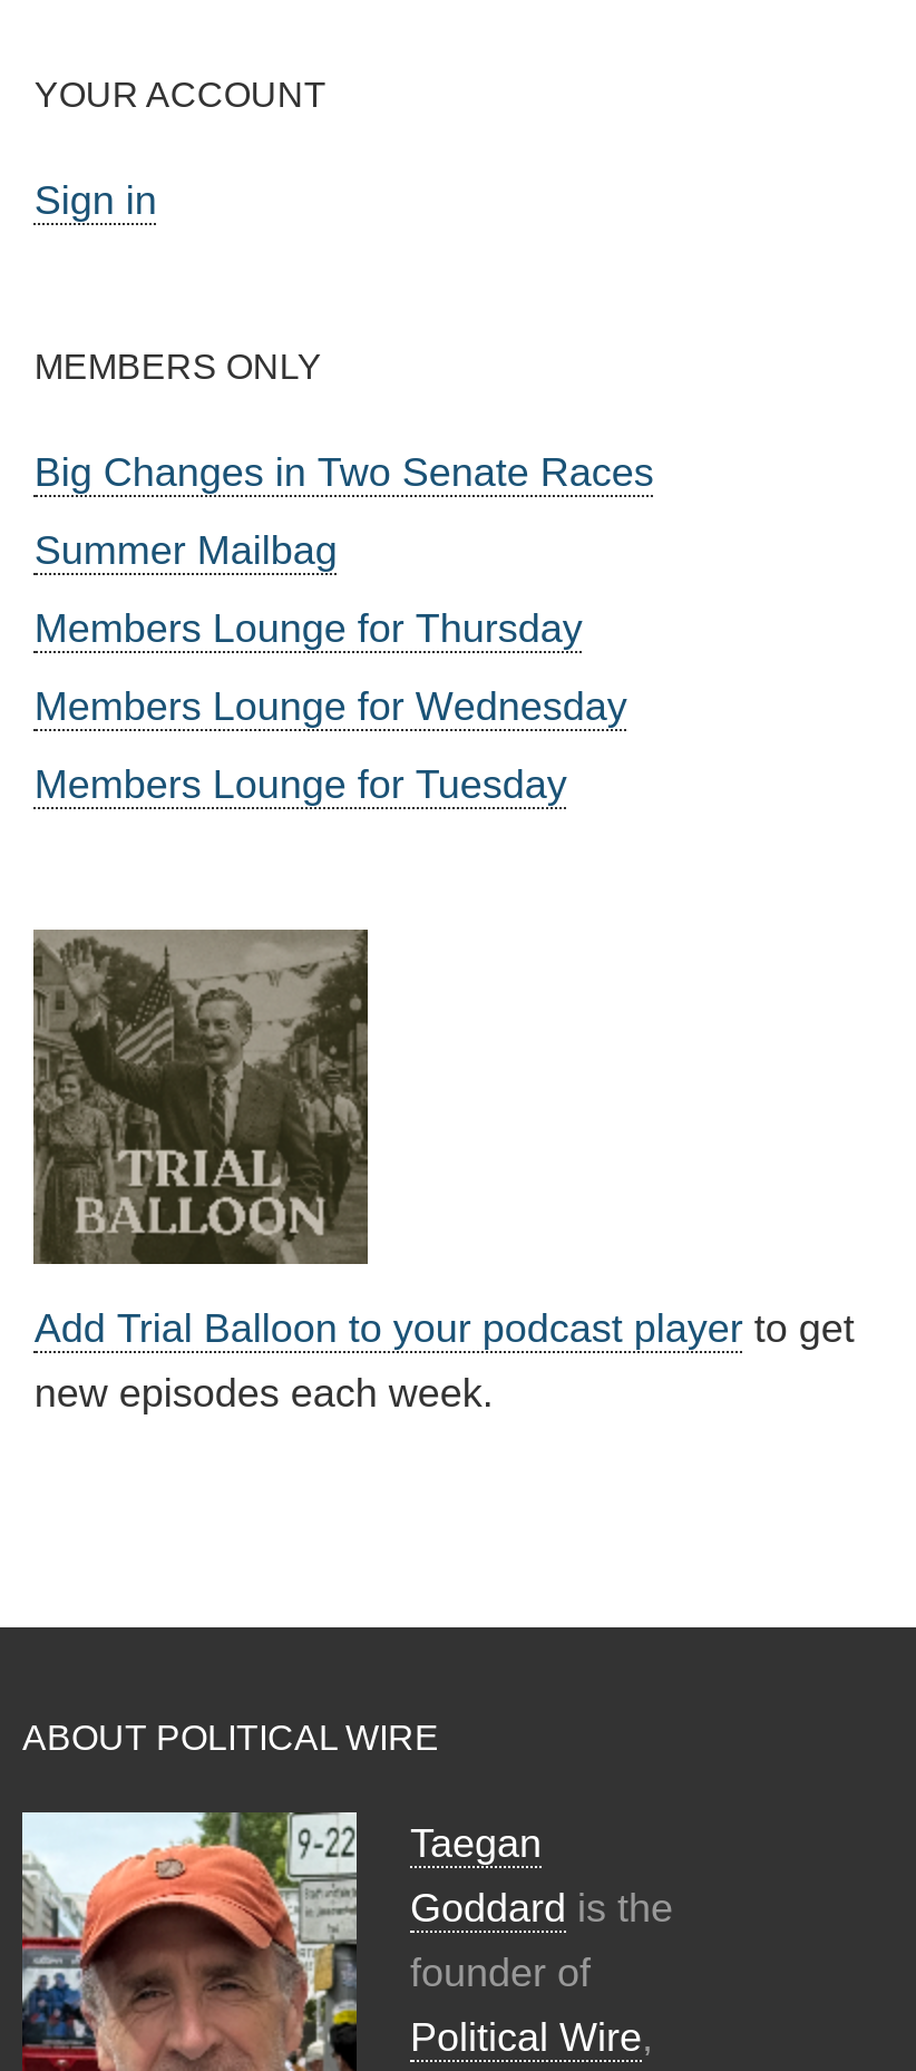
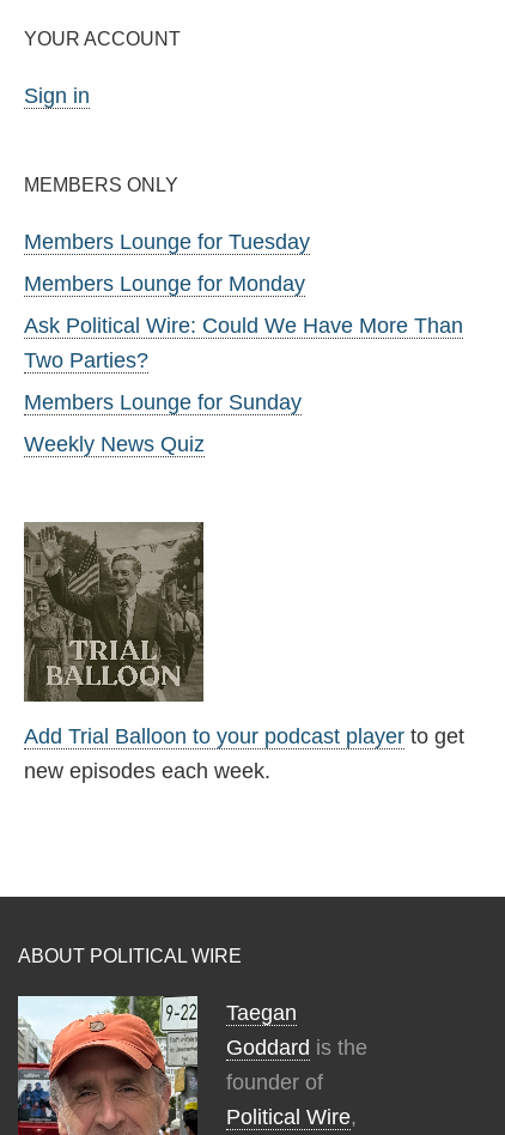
[34,449,654,728] Big Changes in Two Senate Races | Summer Mailbag | Members Lounge for Thursday | Members Lounge for Wednesday -> none
moved [34,762,567,806] -> [24,229,310,253]: Members Lounge for Tuesday
none -> [24,271,464,456] Members Lounge for Monday | Ask Political Wire: Could We Have More Than | Two Parties? | Members Lounge for Sunday | Weekly News Quiz

